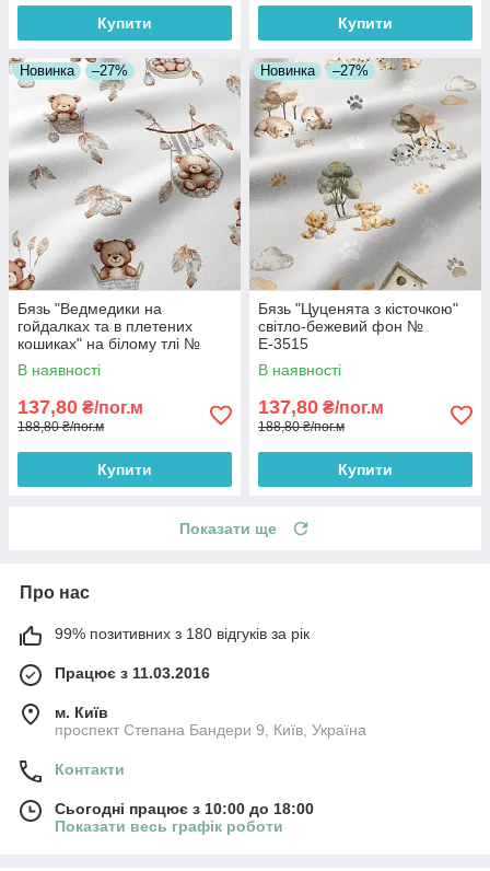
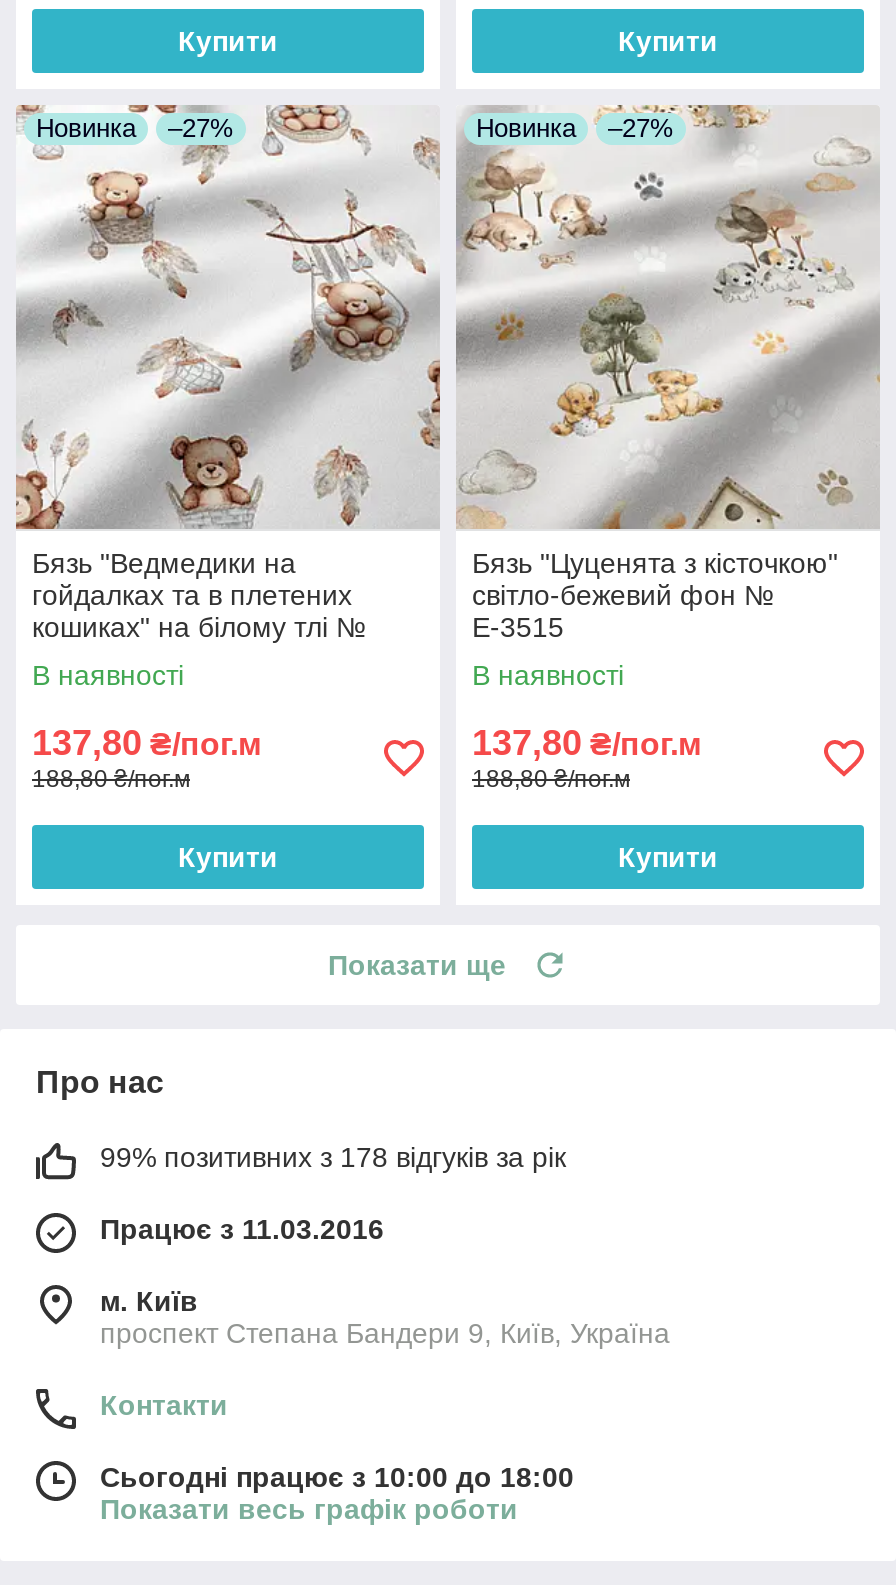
[55,625,310,642] 99% позитивних з 180 відгуків за рік -> [100,1141,566,1173] 99% позитивних з 178 відгуків за рік

